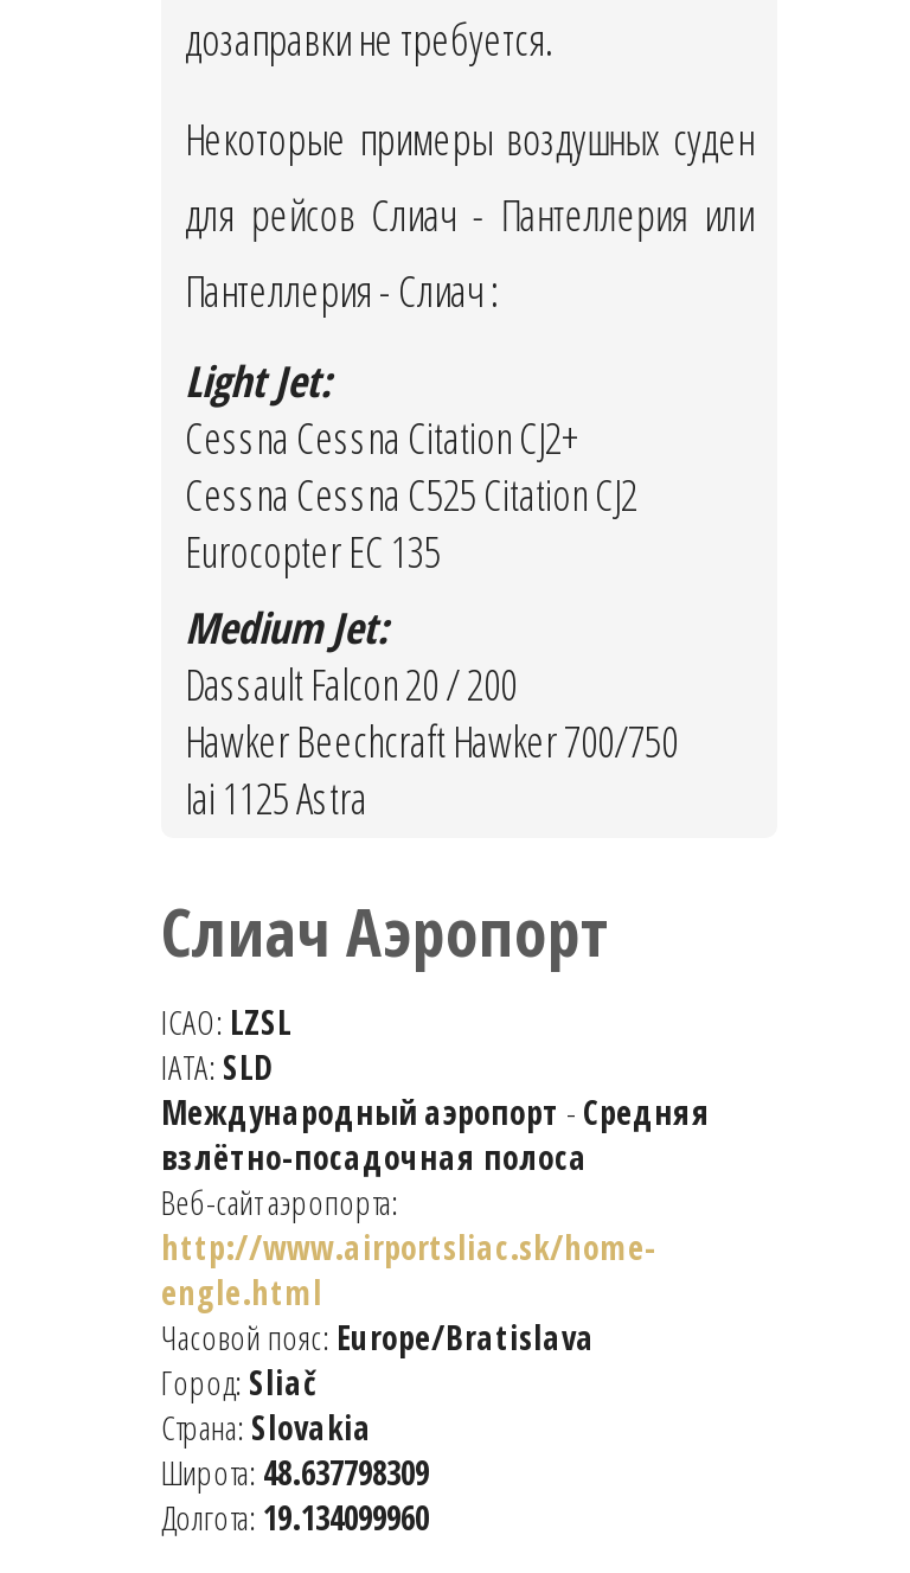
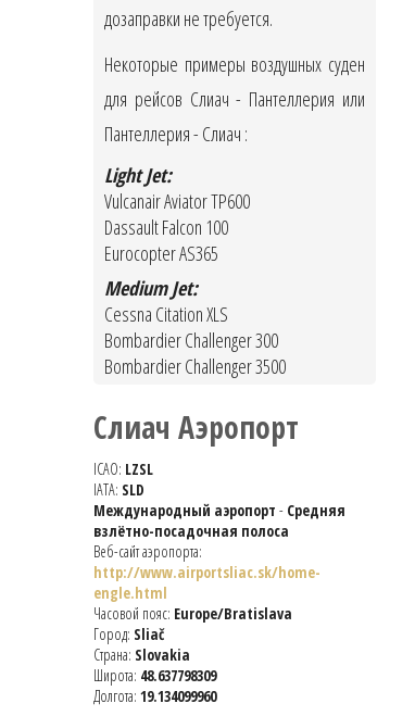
[185,410,637,581] Cessna Cessna Citation CJ2+ | Cessna Cessna C525 Citation CJ2 | Eurocopter EC 135 -> [104,188,250,267] Vulcanair Aviator TP600 | Dassault Falcon 100 | Eurocopter AS365
[185,656,678,827] Dassault Falcon 20 / 200 | Hawker Beechcraft Hawker 700/750 | Iai 1125 Astra -> [104,301,286,380] Cessna Citation XLS | Bombardier Challenger 300 | Bombardier Challenger 3500

